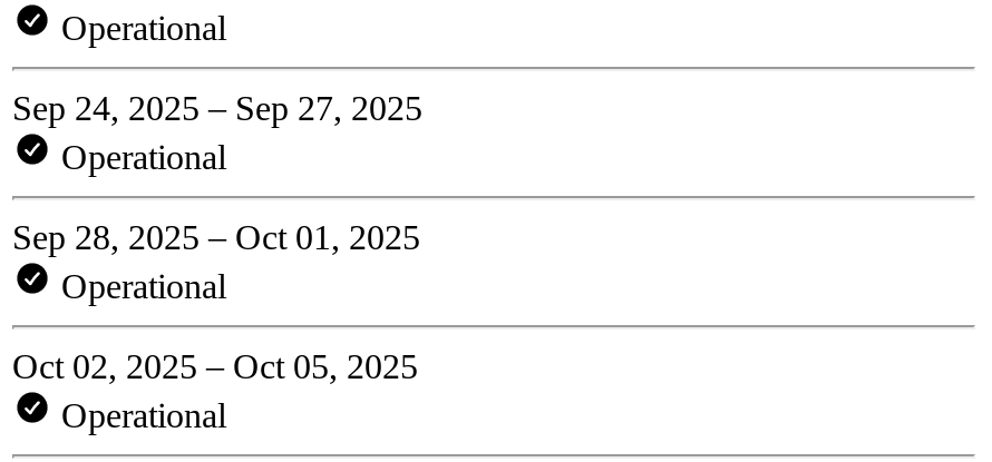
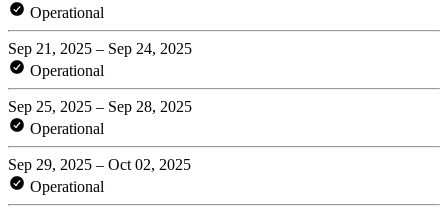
[12,89,422,127] Sep 24, 2025 – Sep 27, 2025 -> [8,40,192,57] Sep 21, 2025 – Sep 24, 2025
[12,218,420,256] Sep 28, 2025 – Oct 01, 2025 -> [8,98,192,115] Sep 25, 2025 – Sep 28, 2025
[12,347,418,385] Oct 02, 2025 – Oct 05, 2025 -> [8,156,191,173] Sep 29, 2025 – Oct 02, 2025

